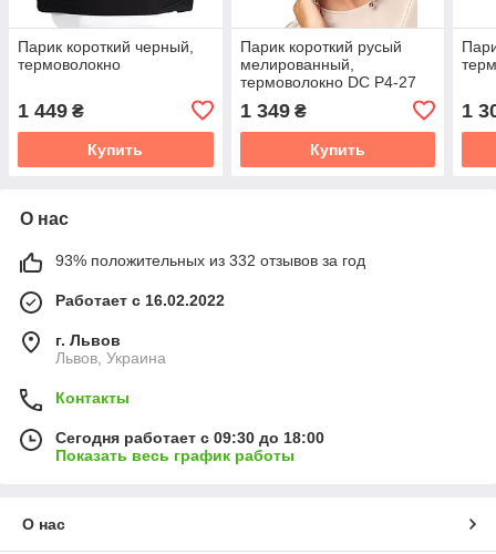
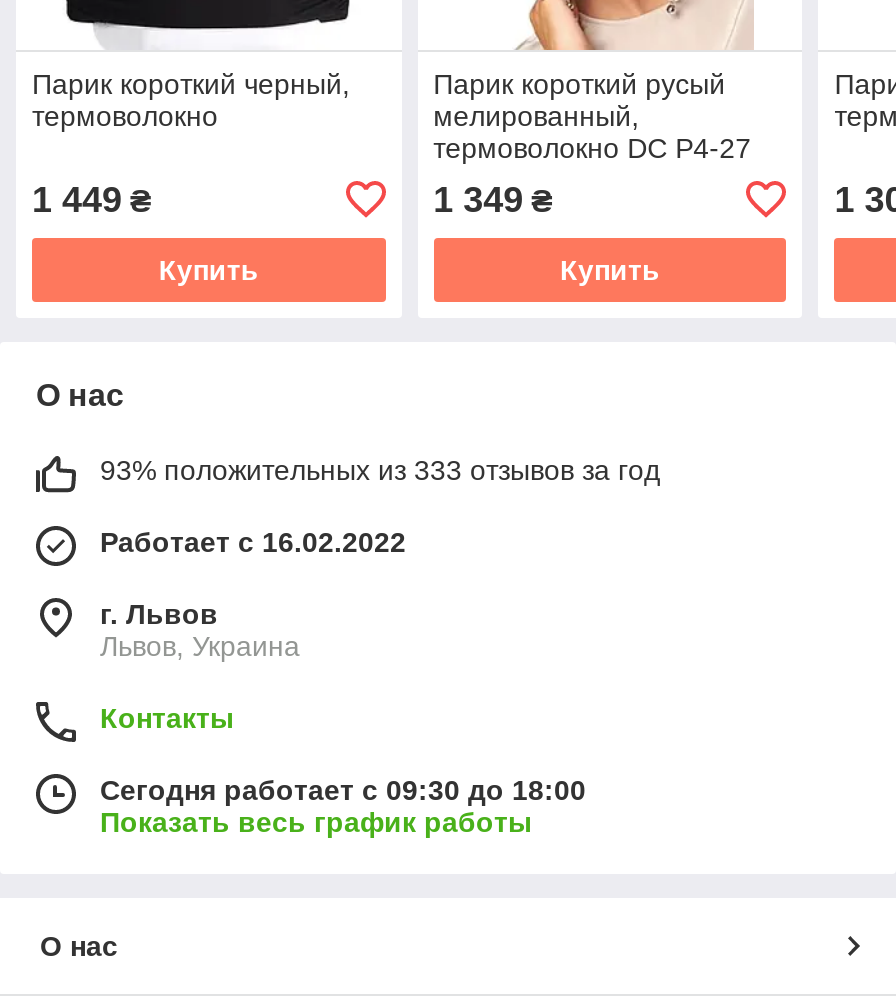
[55,251,365,269] 93% положительных из 332 отзывов за год -> [100,454,660,486] 93% положительных из 333 отзывов за год

